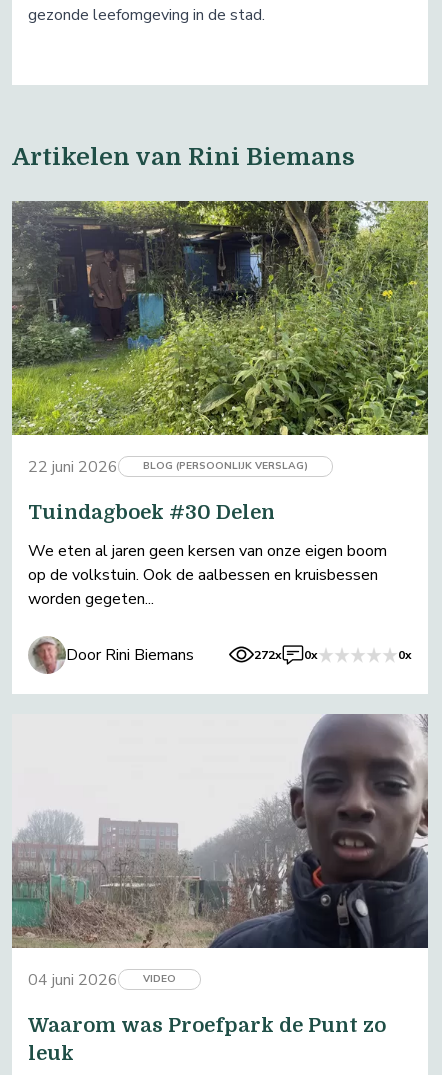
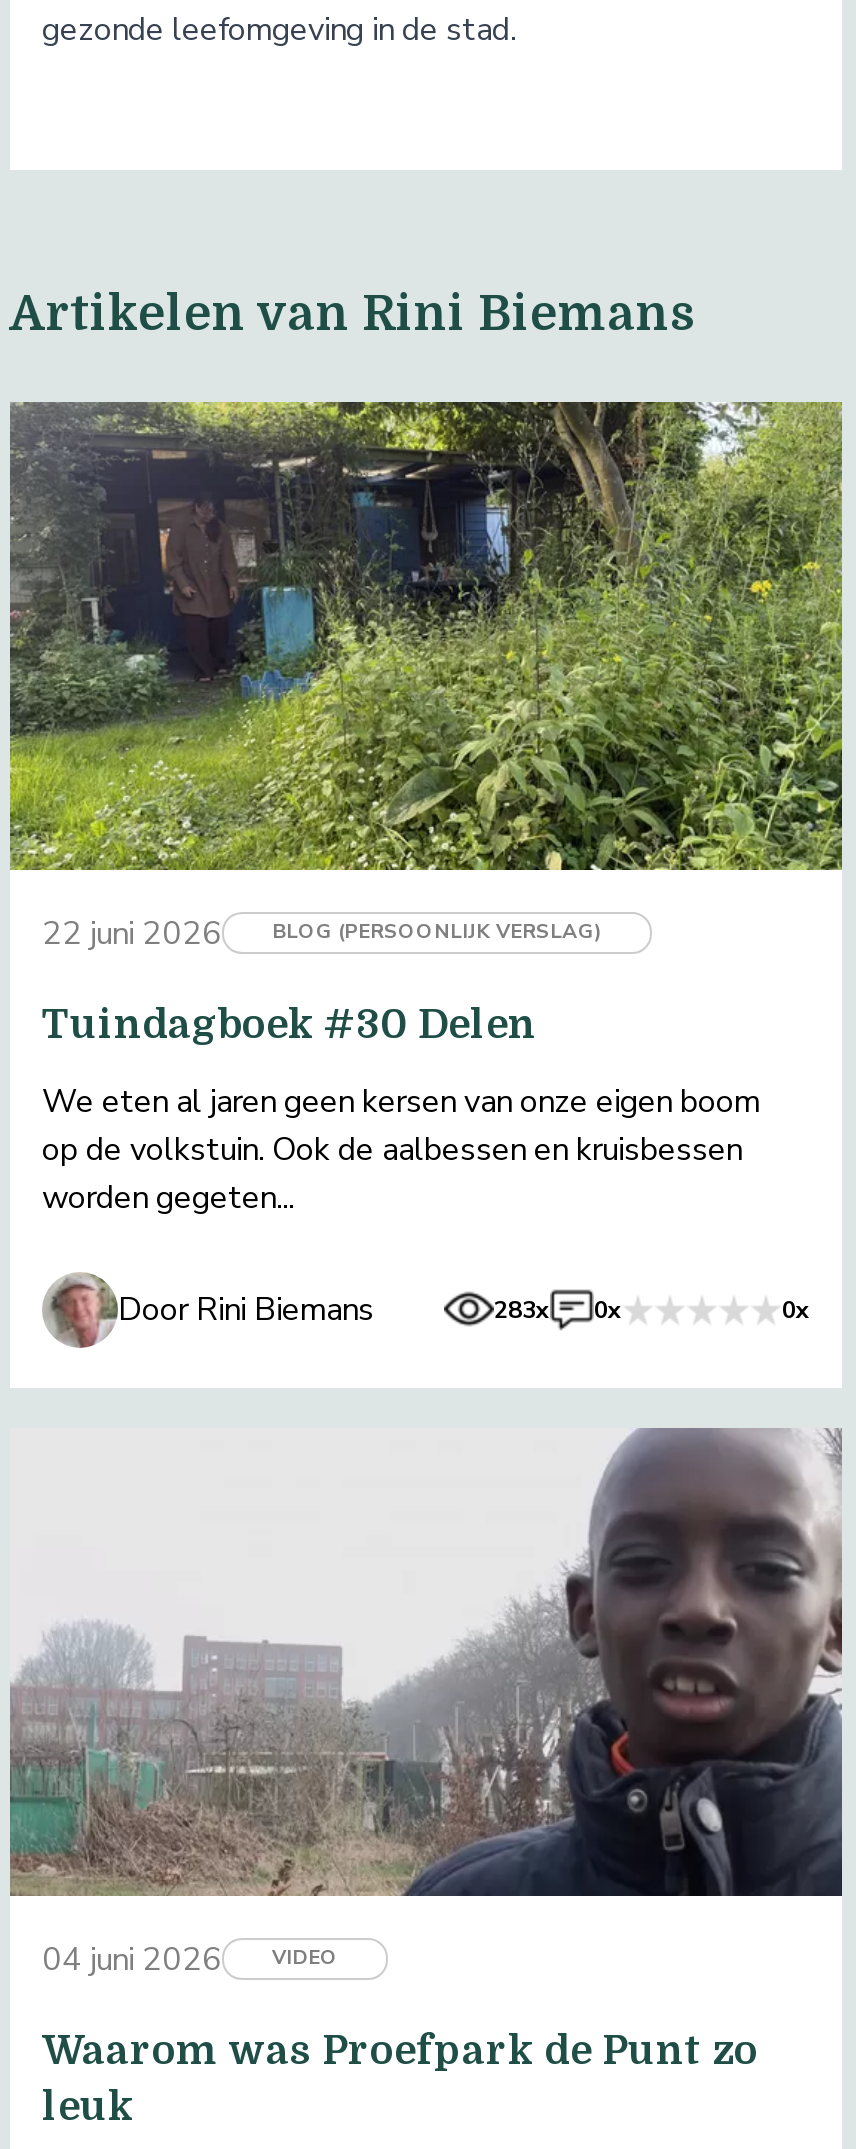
[254,646,282,662] 272x -> [494,1293,550,1325] 283x

